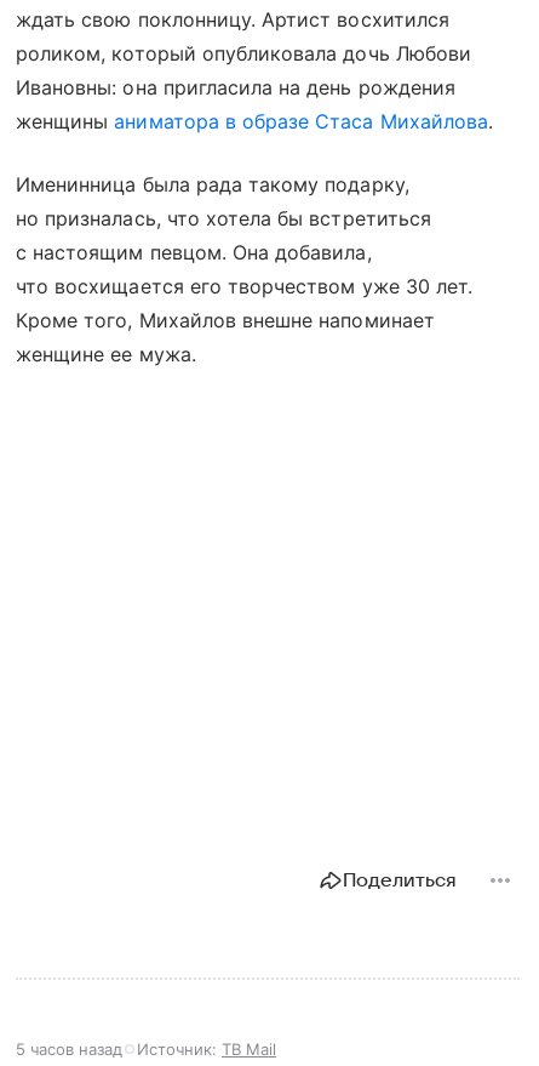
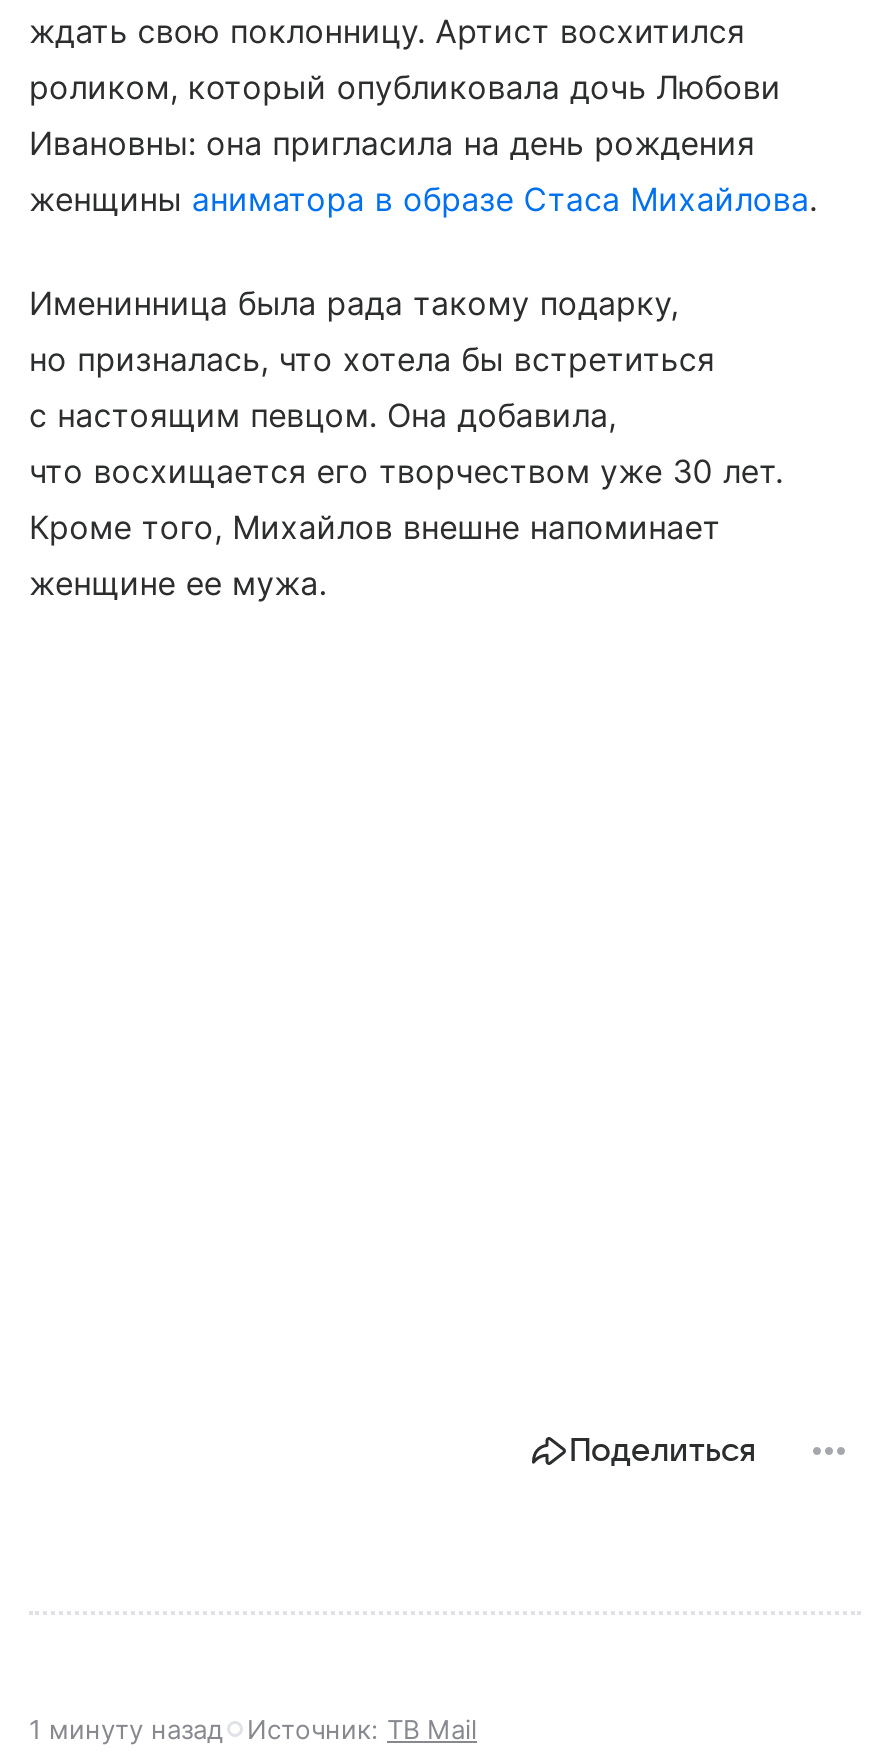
[16,1039,276,1058] 5 часов назад Источник: ТВ Mail -> [29,1712,477,1744] 1 минуту назад Источник: ТВ Mail

